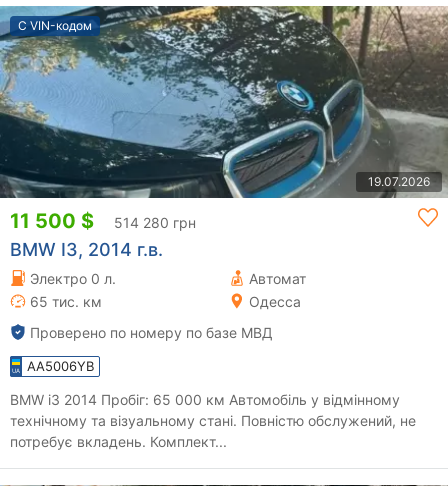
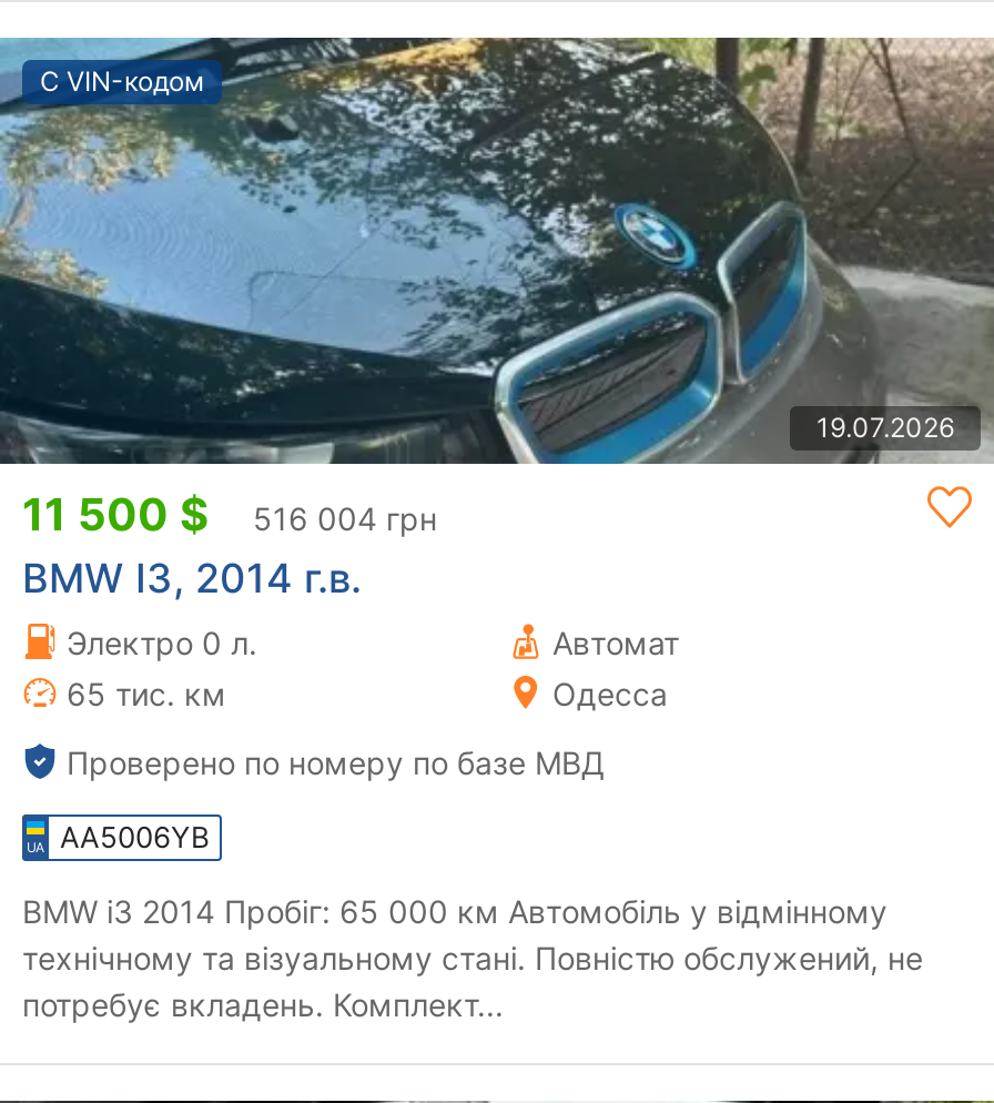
[10,209,196,233] 11 500 $ 514 280 грн -> [22,487,437,541] 11 500 $ 516 004 грн

